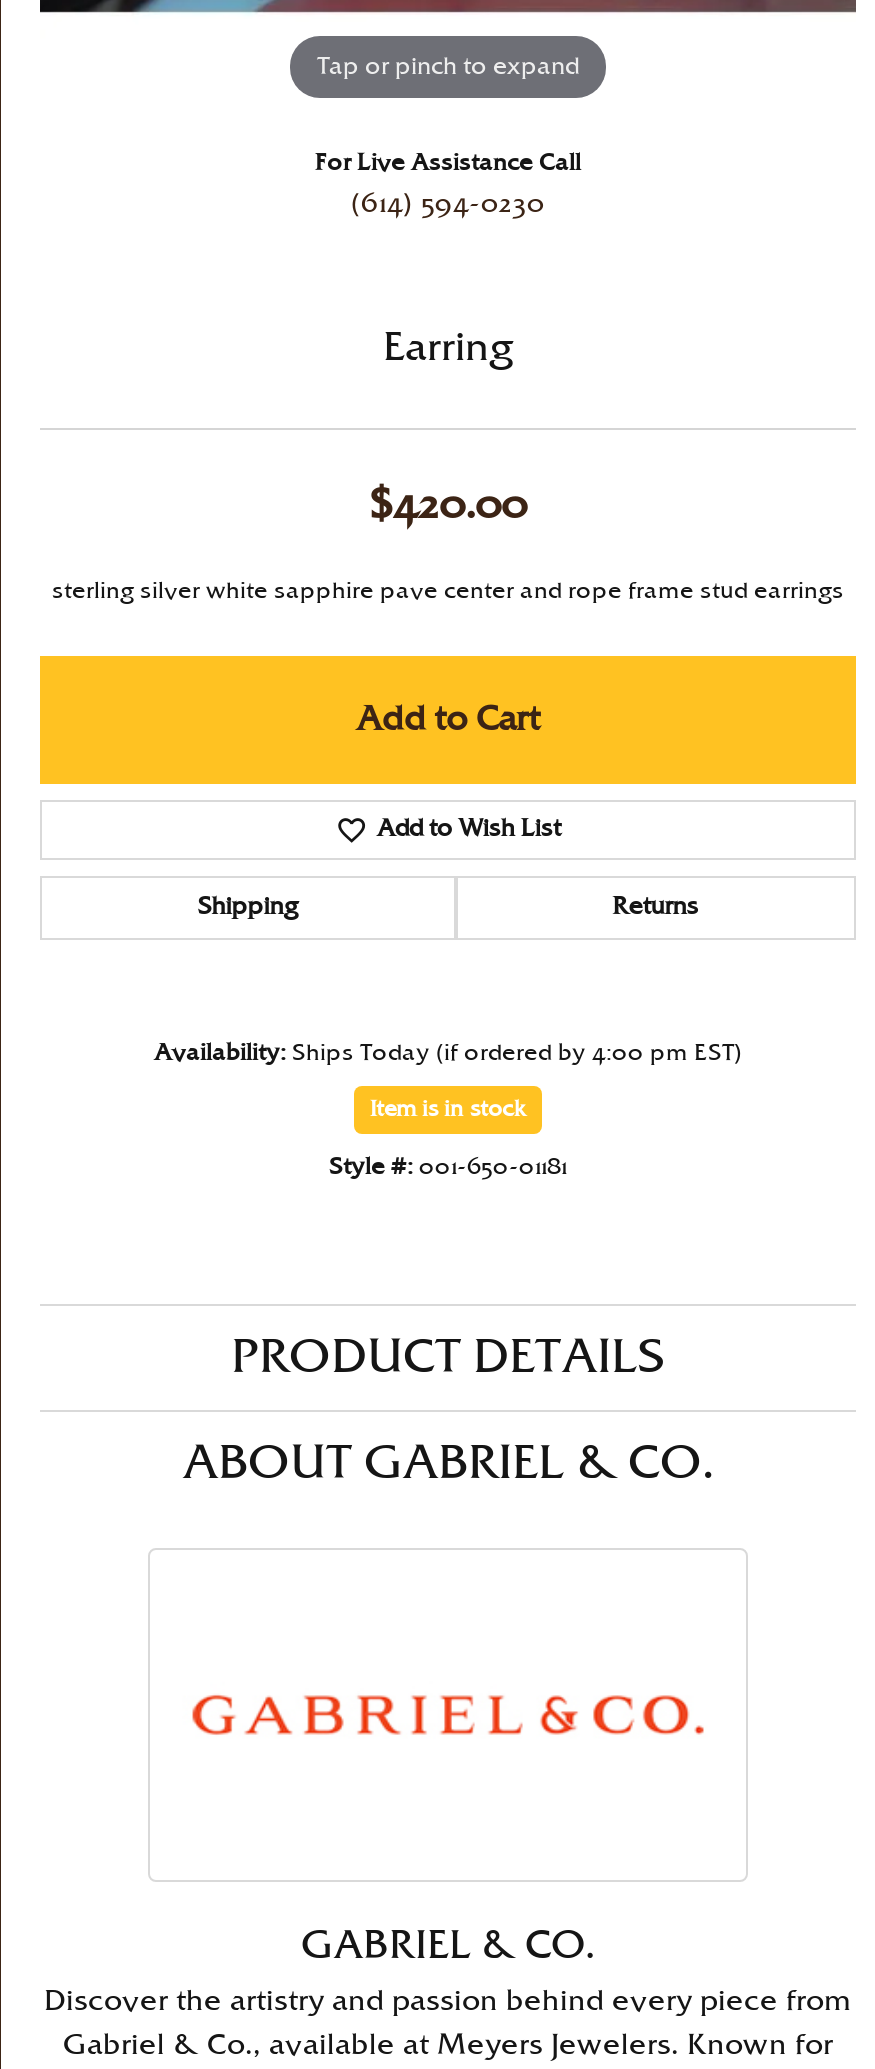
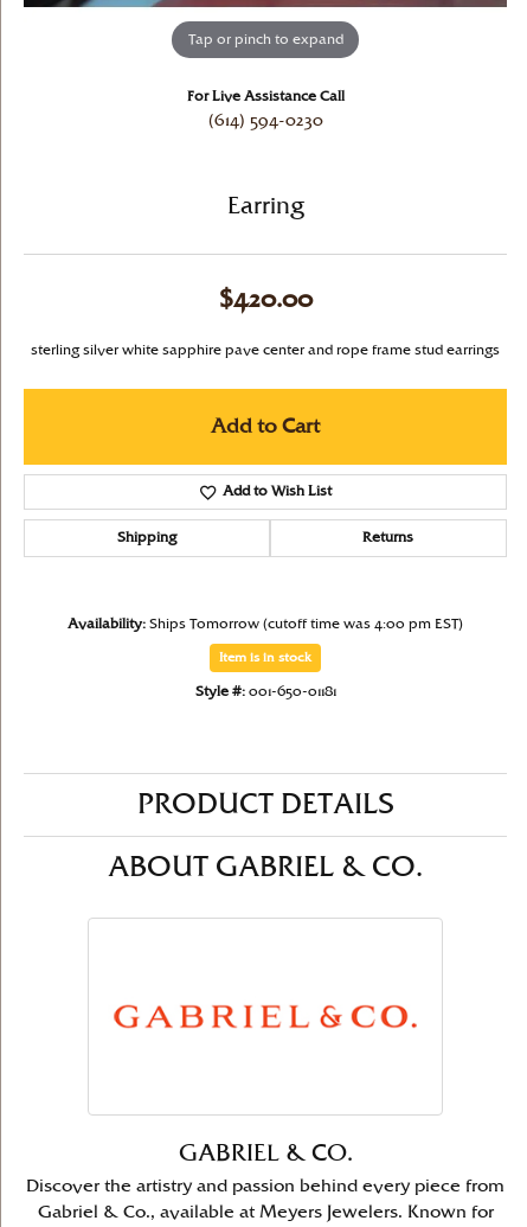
[154,1042,742,1064] Availability: Ships Today (if ordered by 4:00 pm EST) -> [68,618,463,631] Availability: Ships Tomorrow (cutoff time was 4:00 pm EST)

